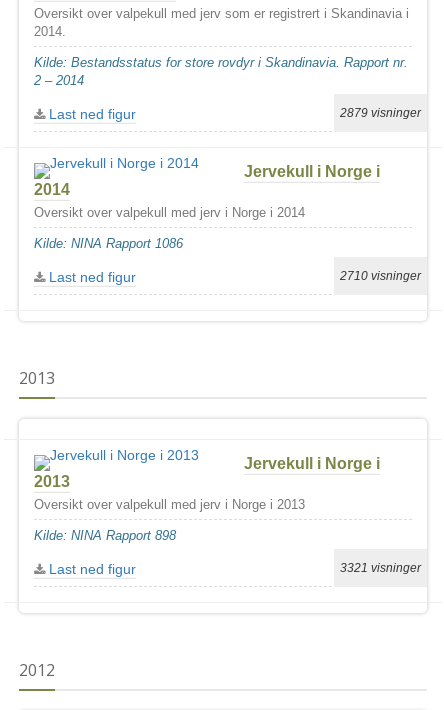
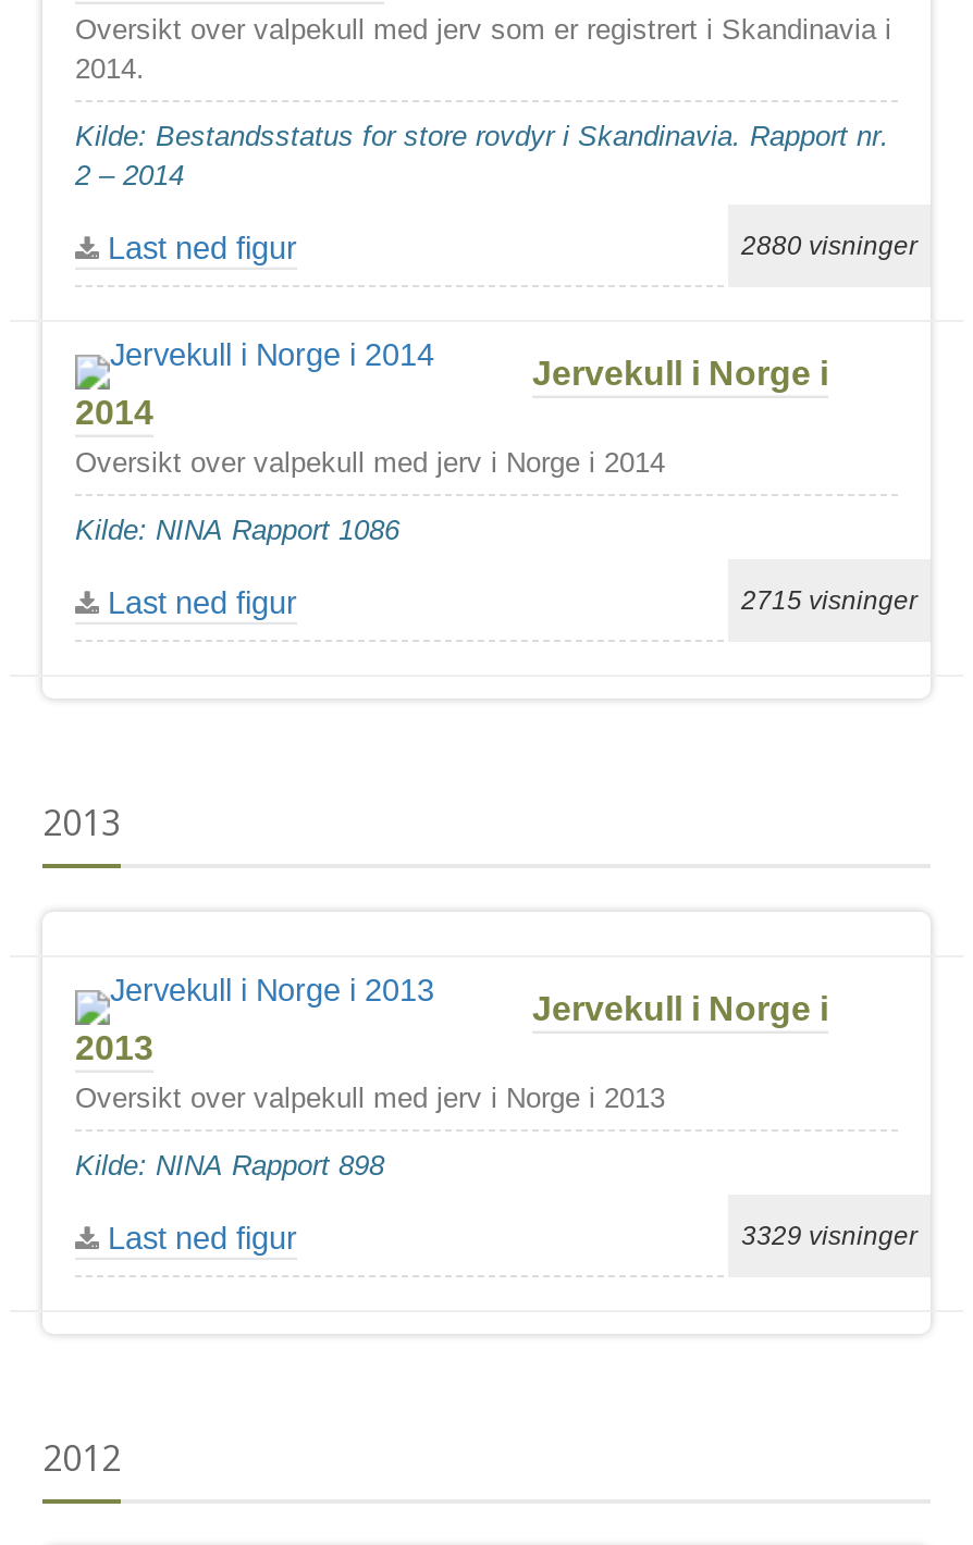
[340,106,421,120] 2879 visninger -> [741,231,917,261] 2880 visninger
[340,269,421,283] 2710 visninger -> [741,585,917,616] 2715 visninger
[340,561,421,575] 3321 visninger -> [741,1221,917,1251] 3329 visninger

